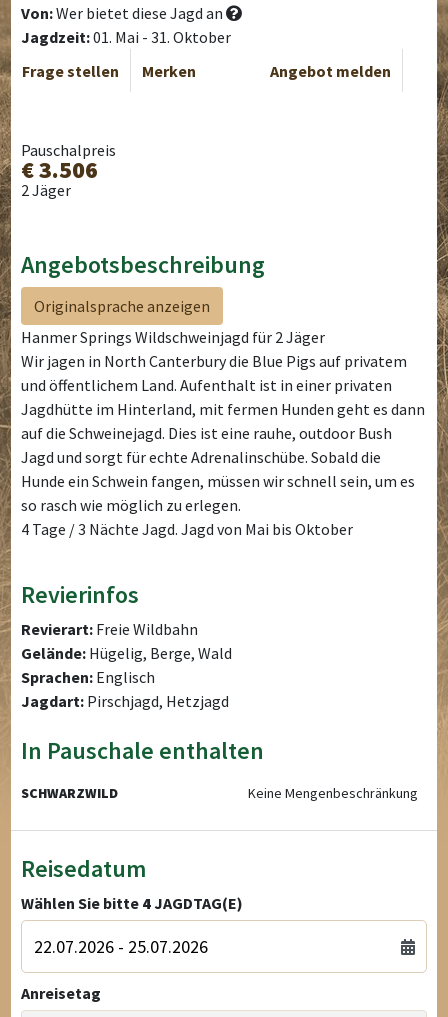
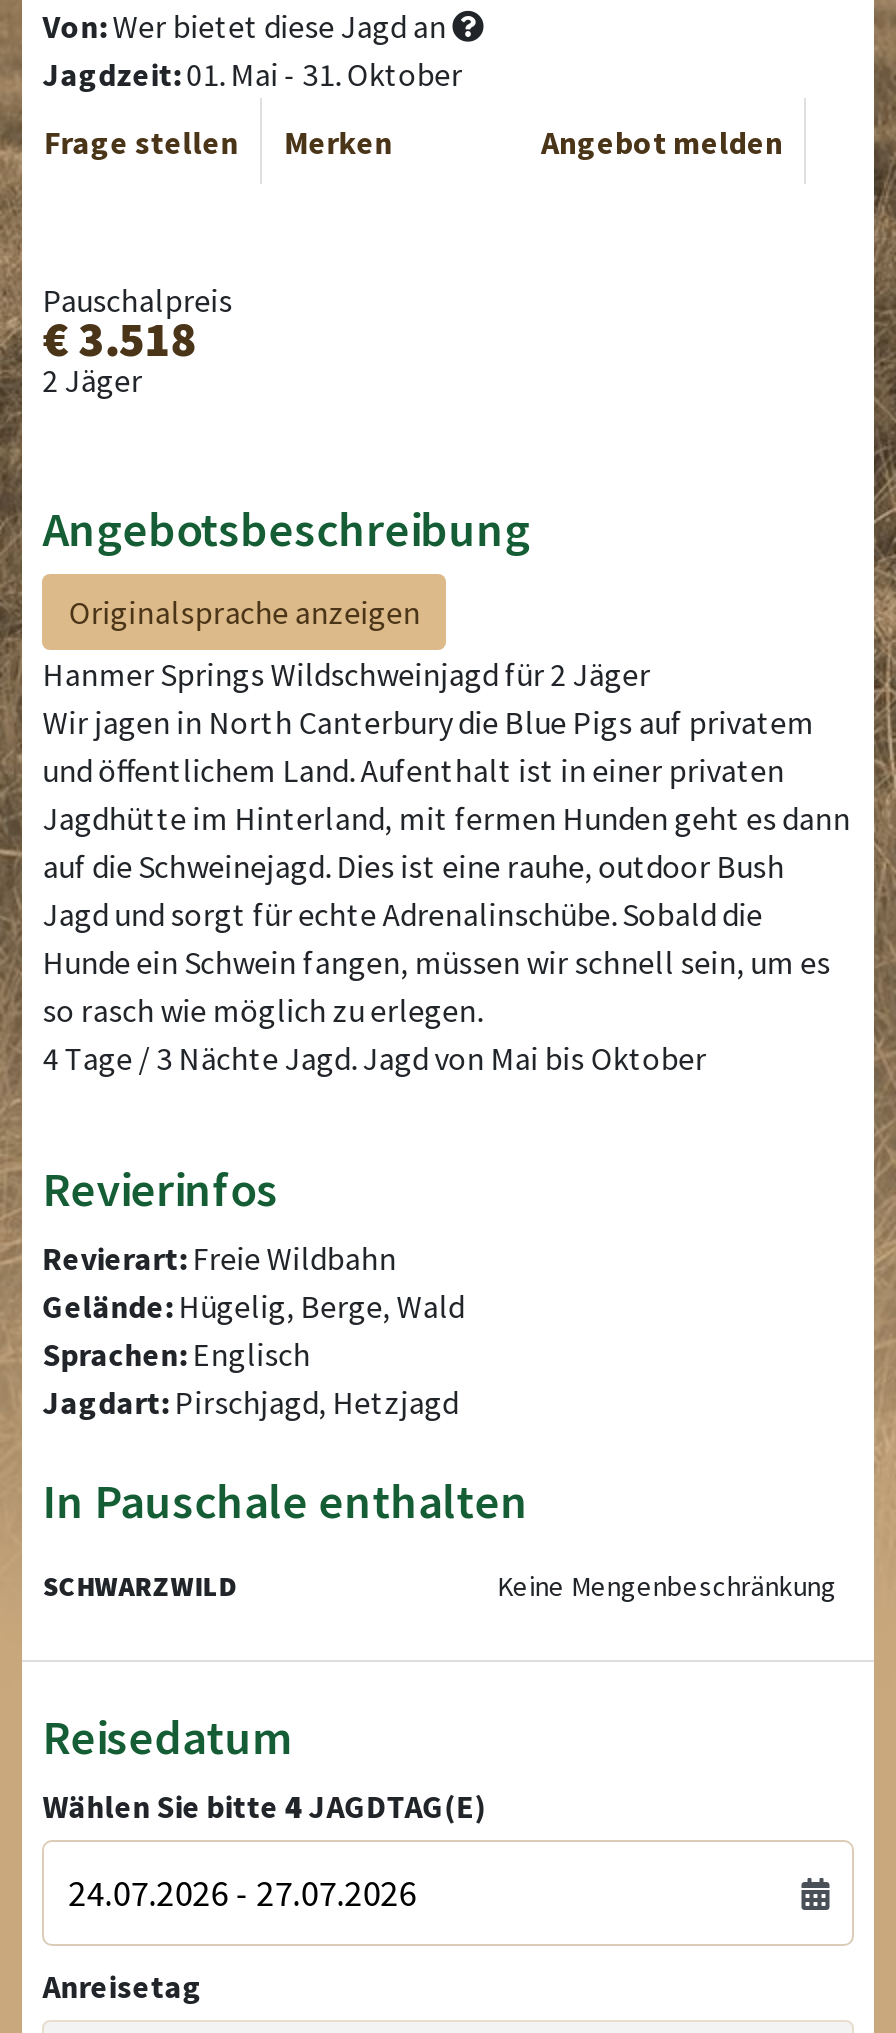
[21,154,98,185] € 3.506 -> [42,308,196,370] € 3.518

